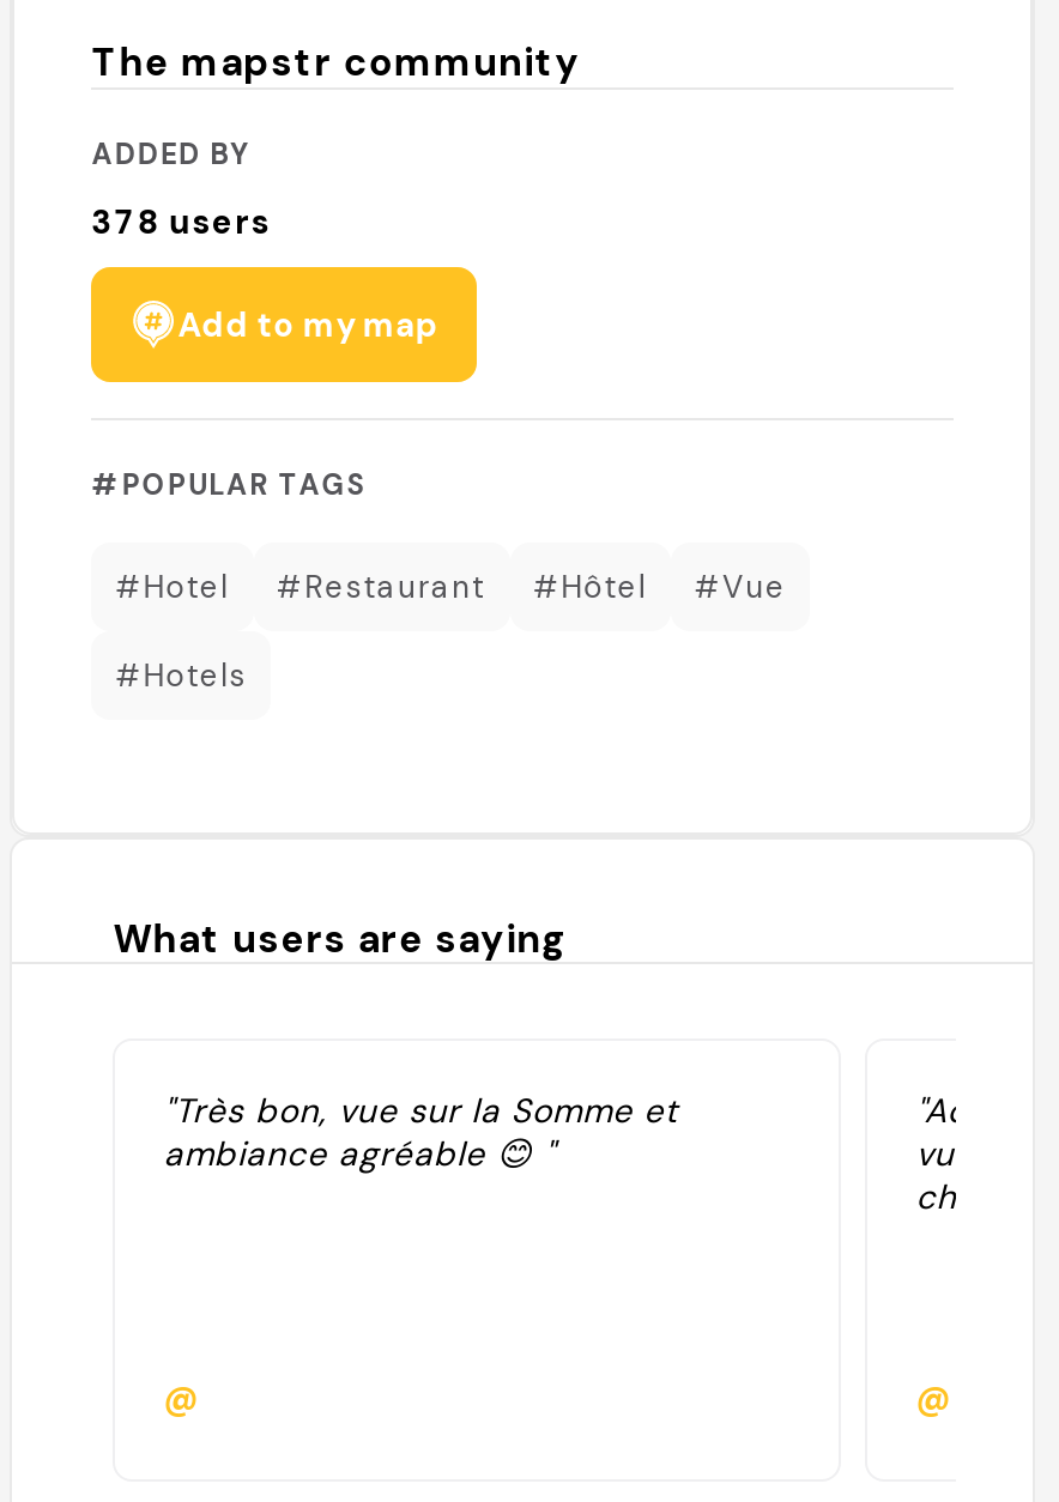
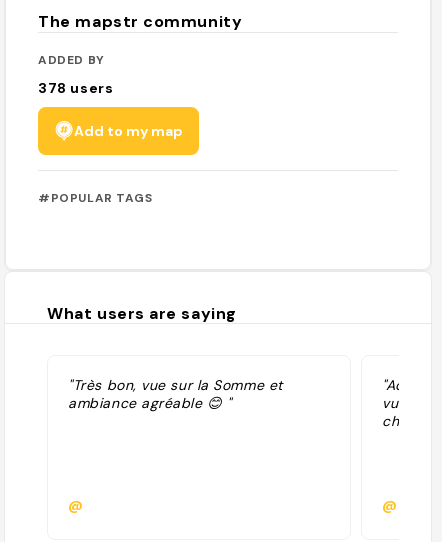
[115,565,786,695] #Hotel | #Restaurant | #Hôtel | #Vue | #Hotels -> none

